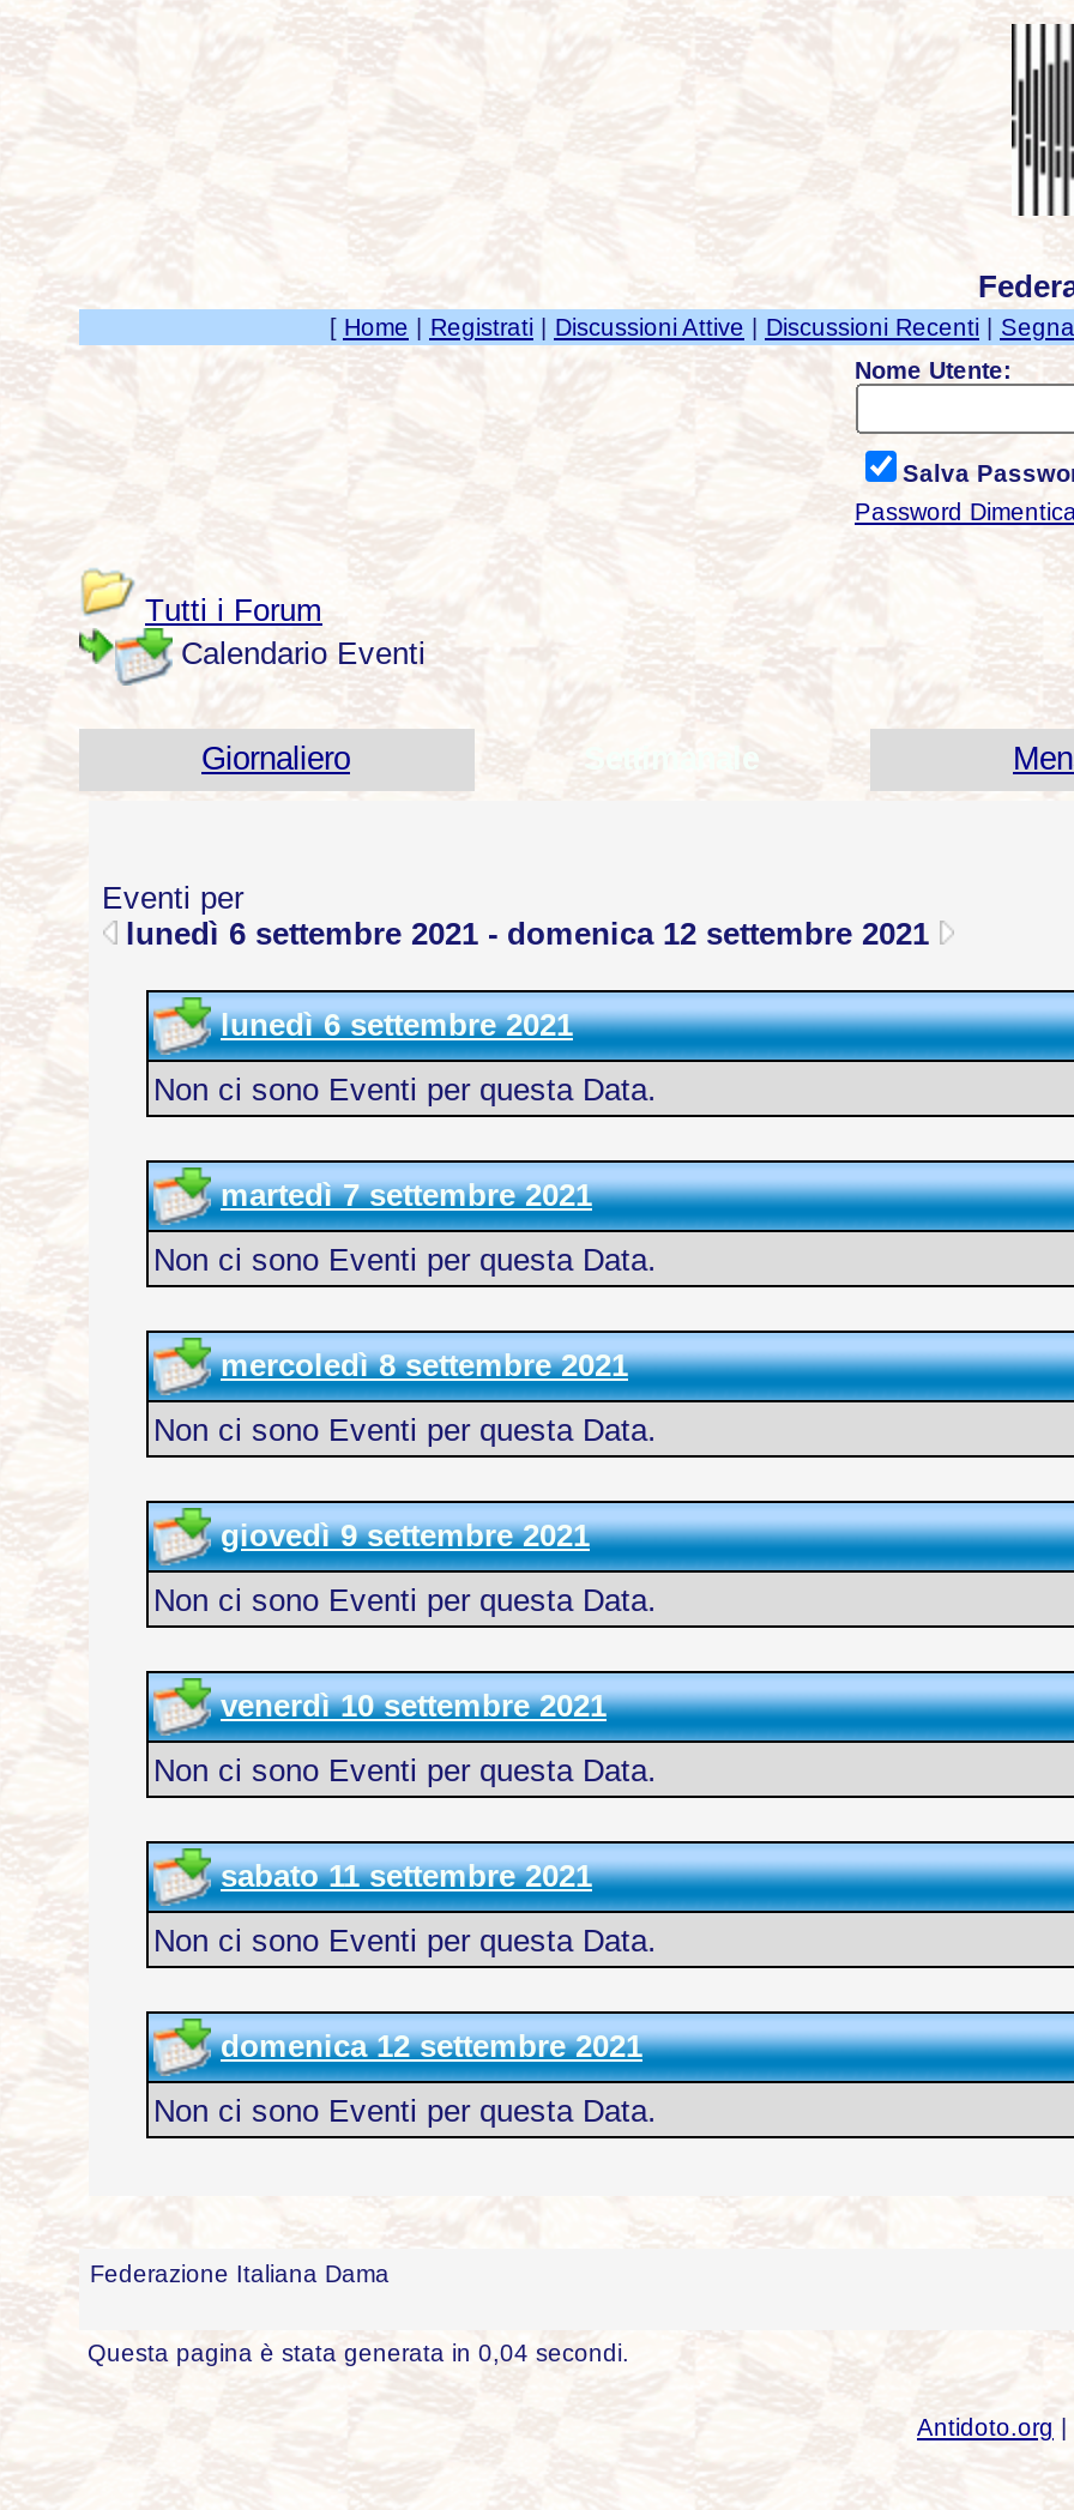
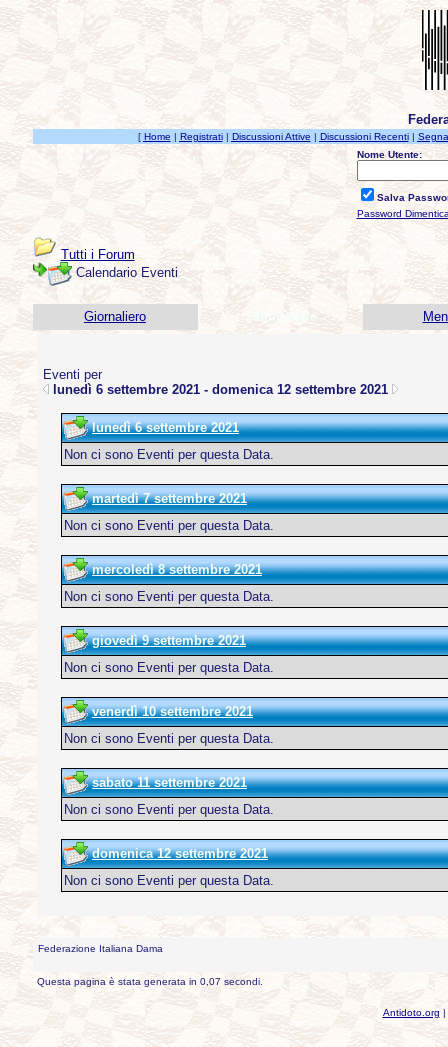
[88,2340,629,2366] Questa pagina è stata generata in 0,04 secondi. -> [36,976,262,987] Questa pagina è stata generata in 0,07 secondi.

